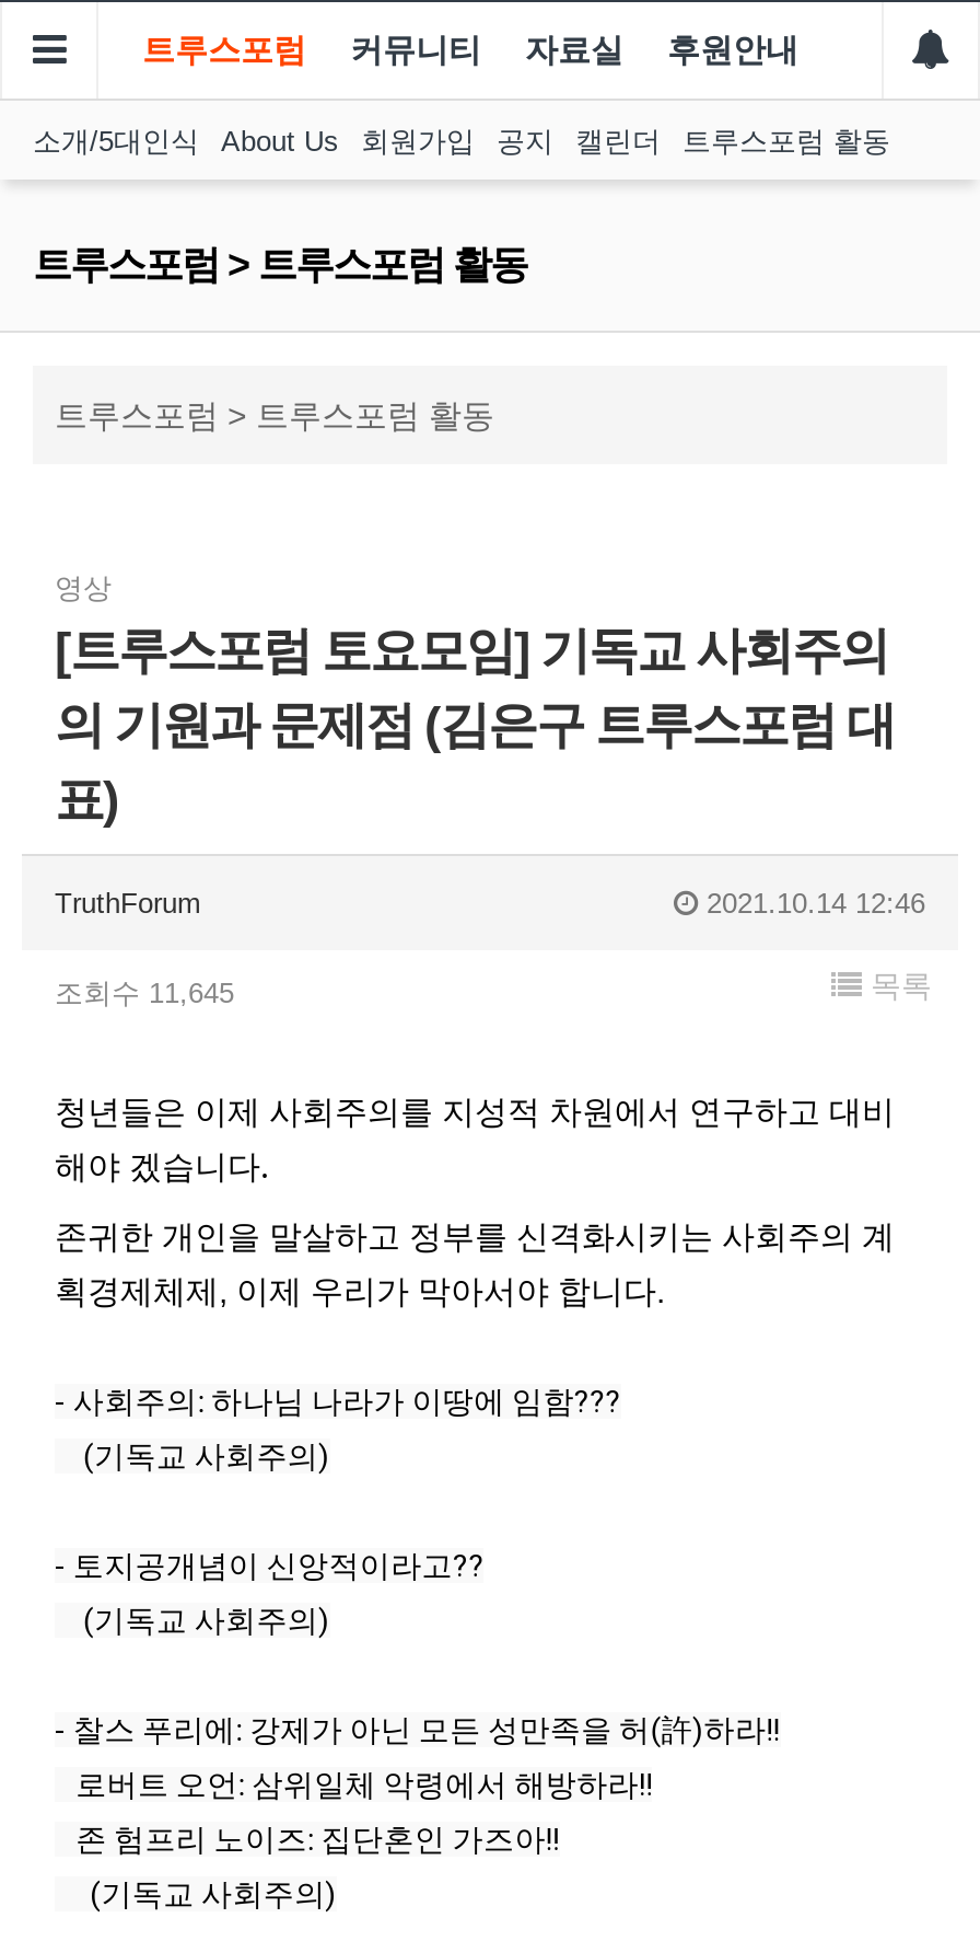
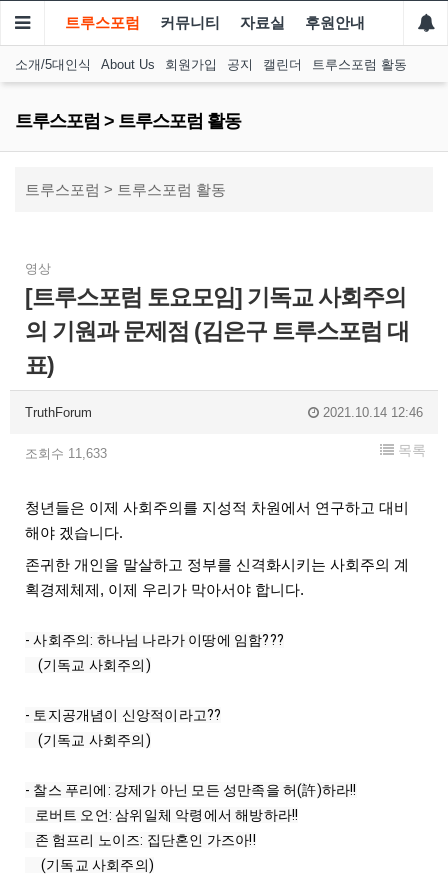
[55,977,234,1009] 조회수 11,645 -> [25,446,107,461] 조회수 11,633

